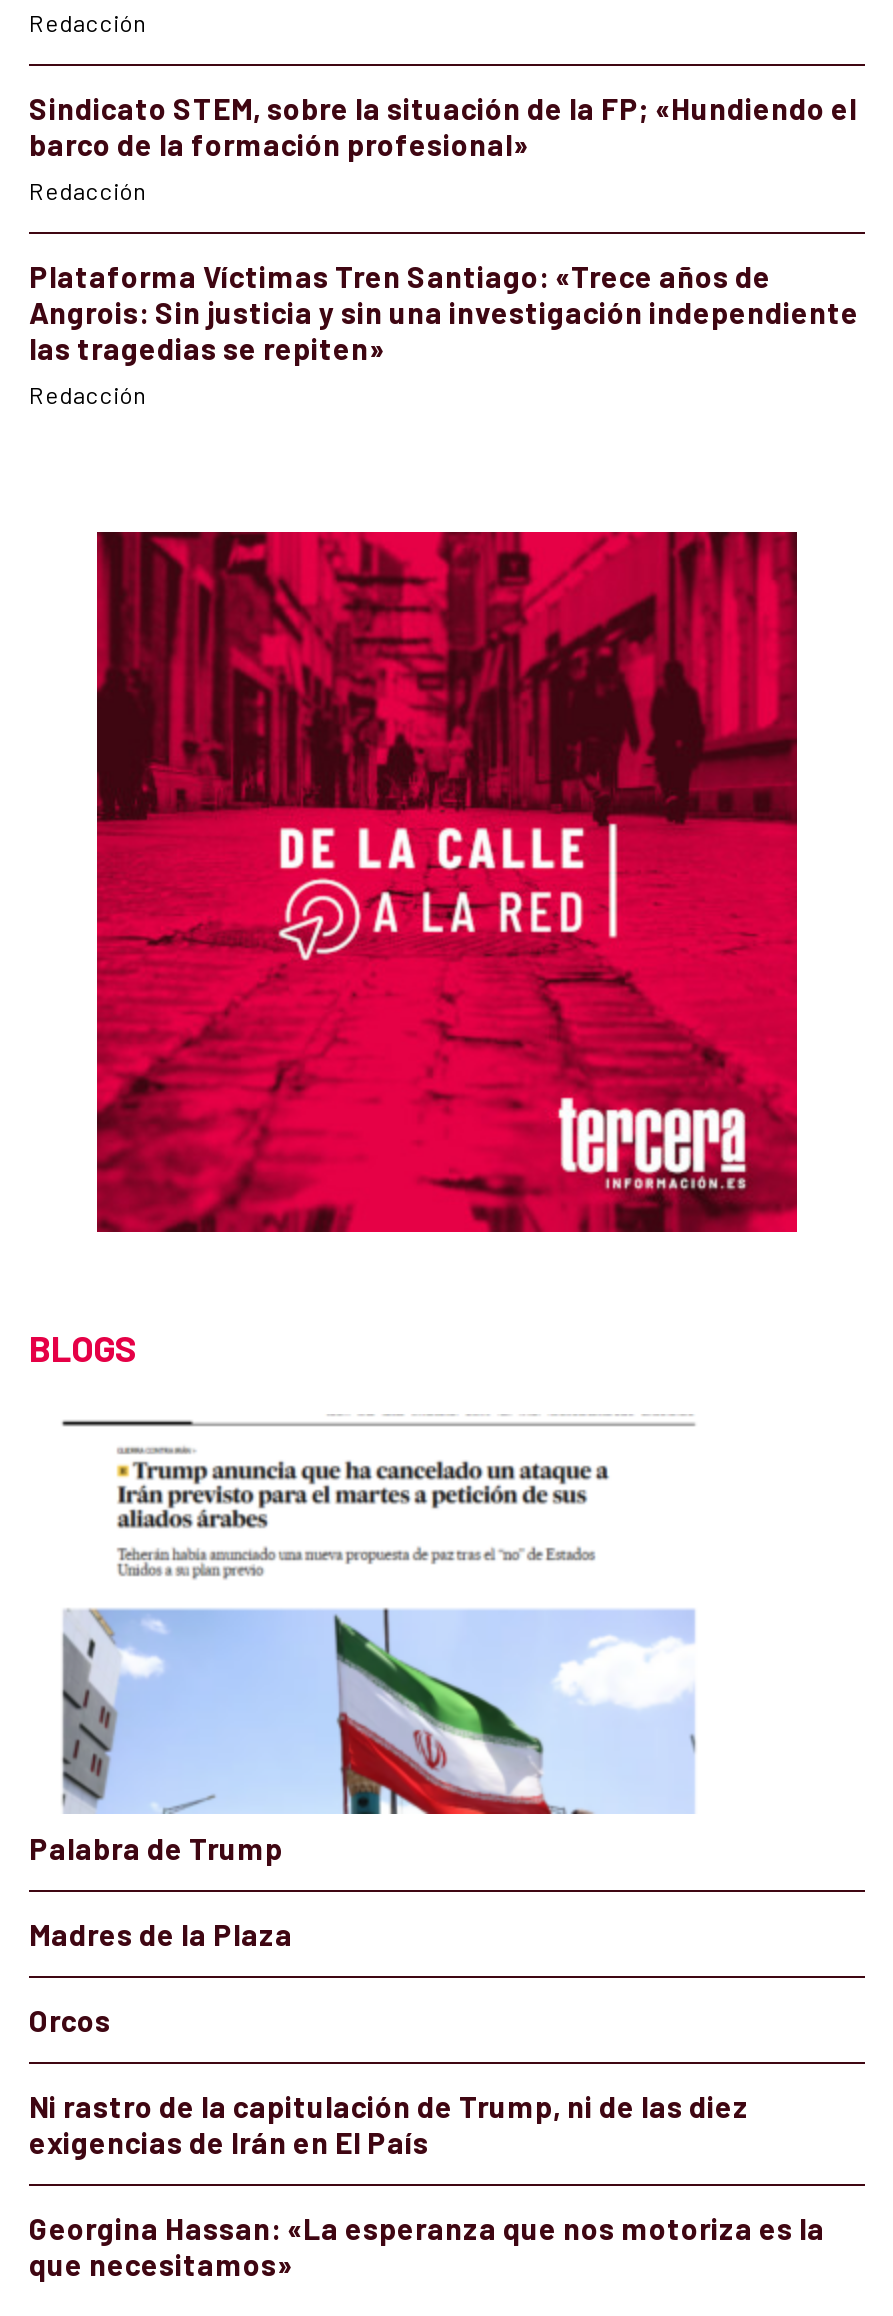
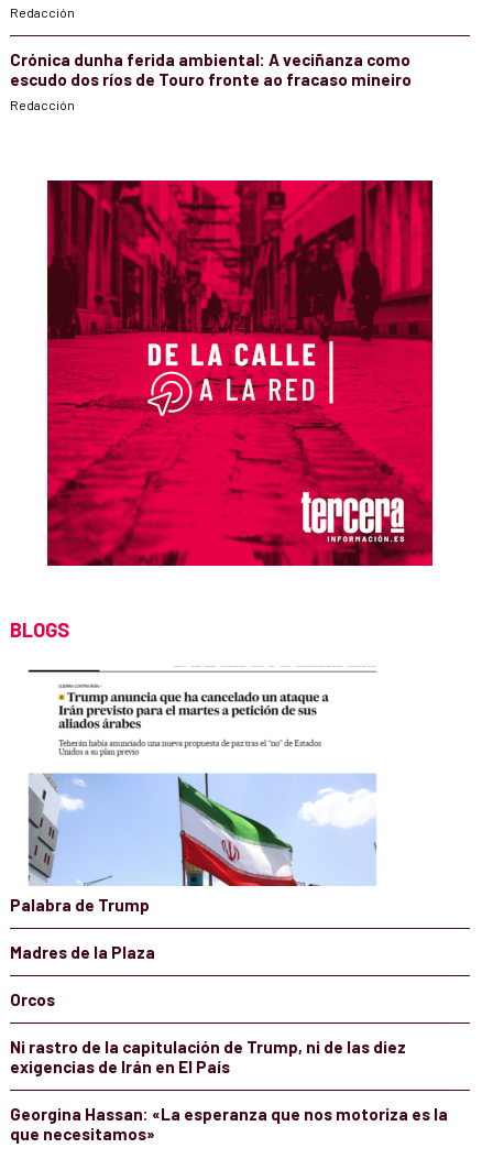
[29,90,859,366] Sindicato STEM, sobre la situación de la FP; «Hundiendo el | barco de la formación profesional» | Redacción | Plataforma Víctimas Tren Santiago: «Trece años de | Angrois: Sin justicia y sin una investigación independiente | las tragedias se repiten» -> [10,49,412,89] Crónica dunha ferida ambiental: A veciñanza como | escudo dos ríos de Touro fronte ao fracaso mineiro

